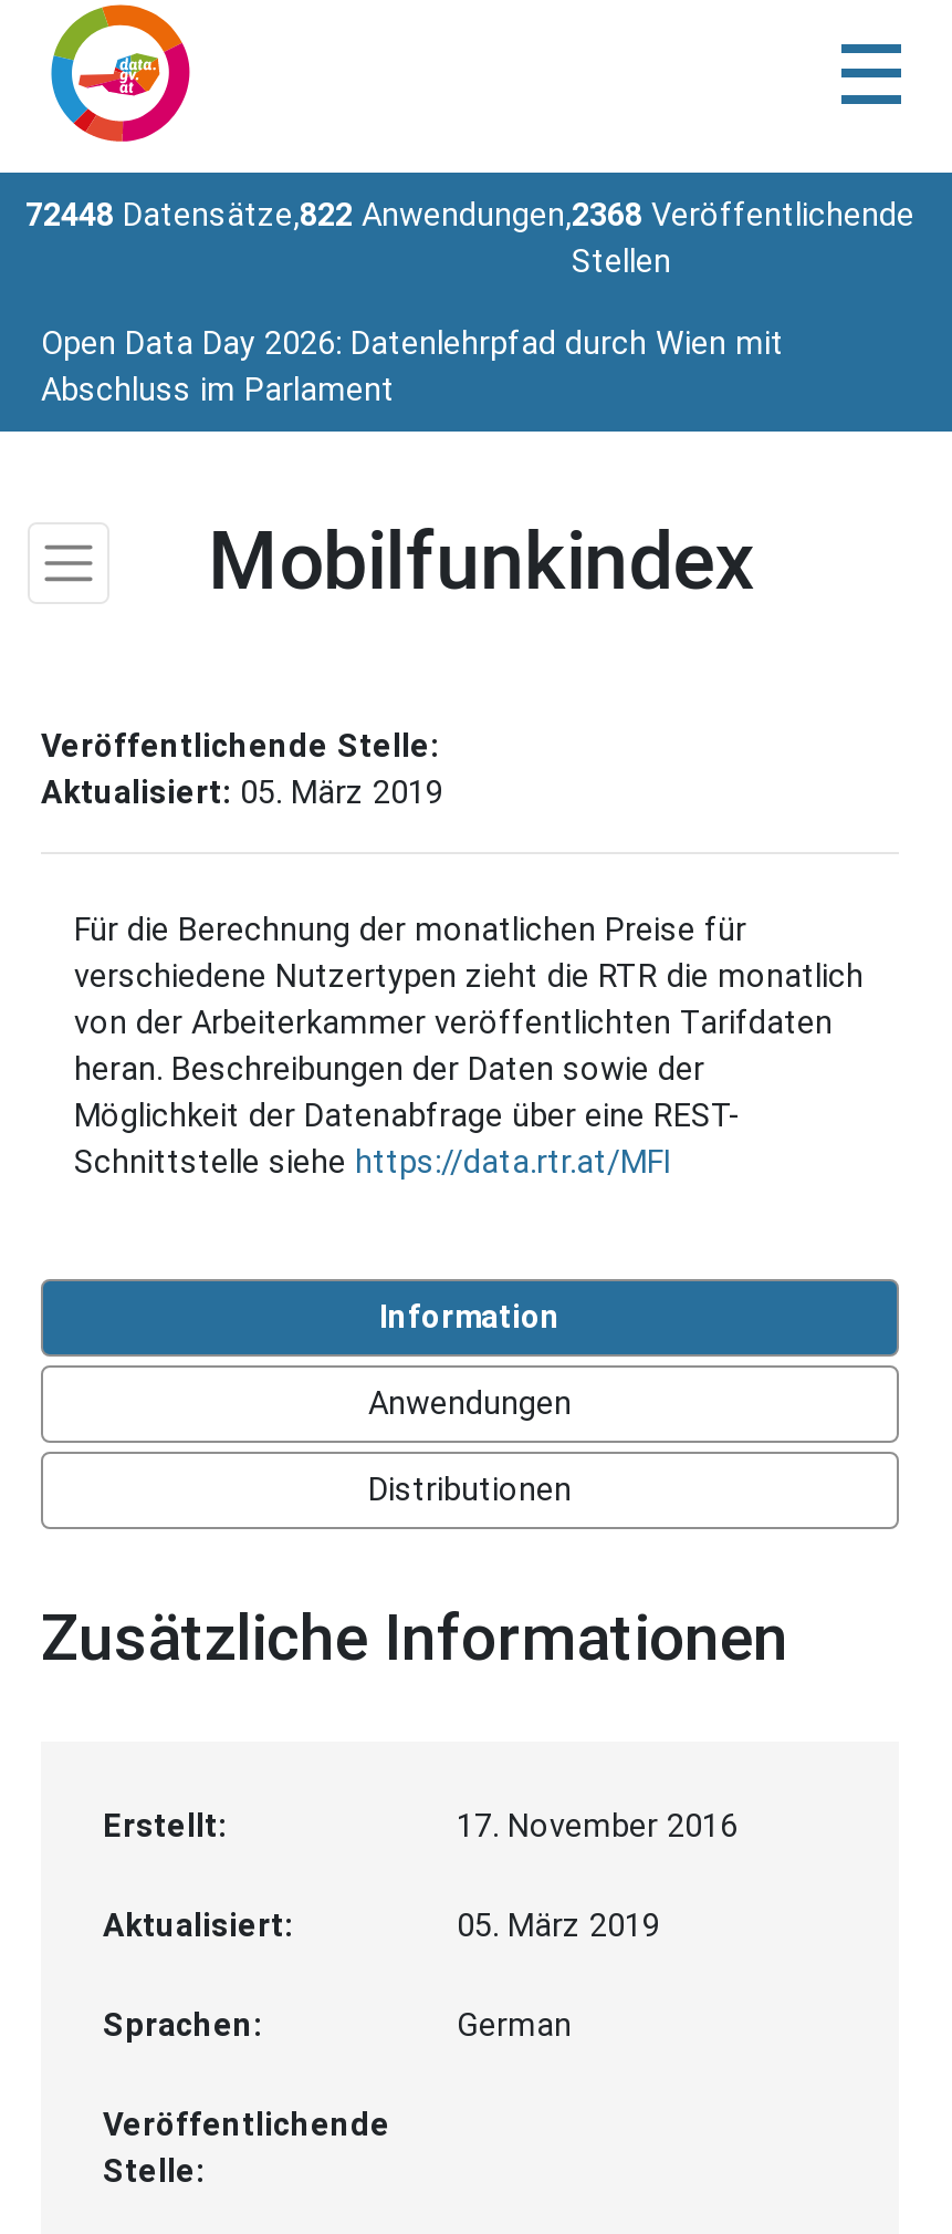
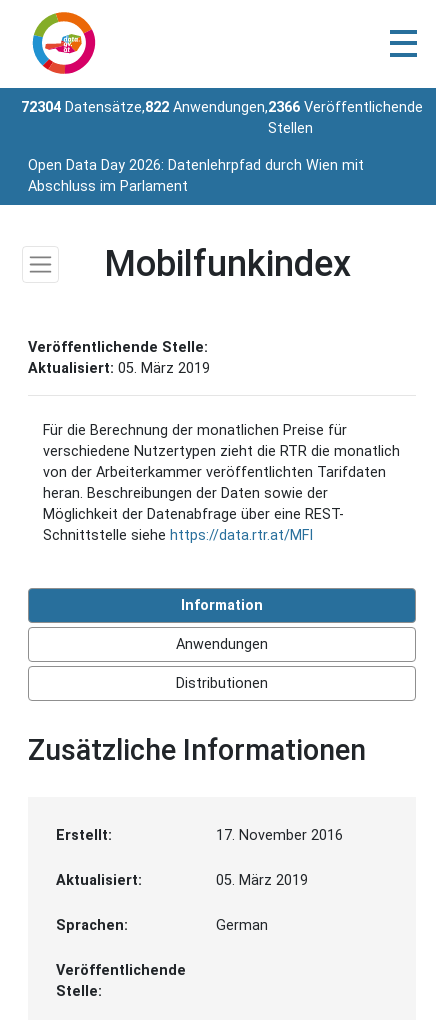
[25,196,914,234] 72448 Datensätze,822 Anwendungen,2368 Veröffentlichende -> [21,99,423,116] 72304 Datensätze,822 Anwendungen,2366 Veröffentlichende

